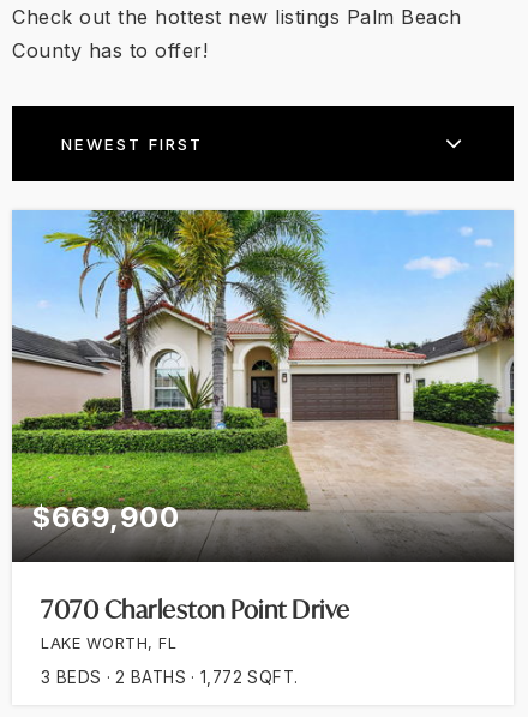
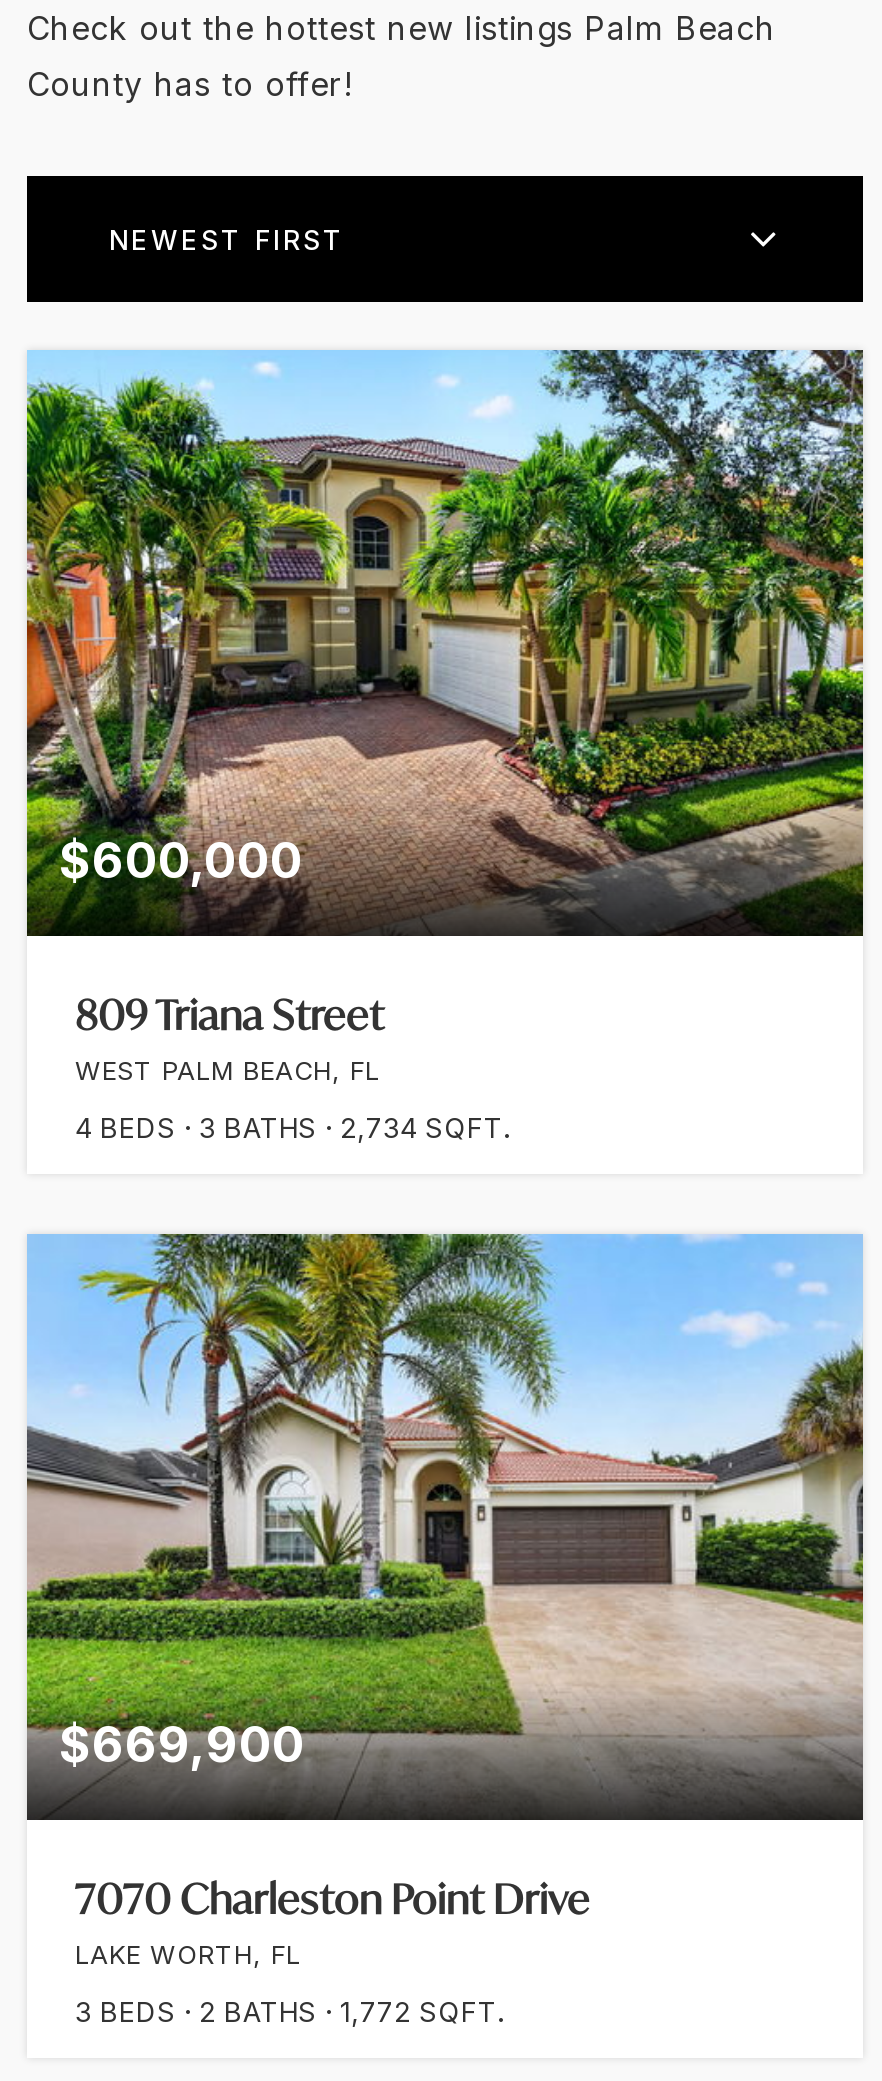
none -> [25,348,865,1144] [image] | $600,000 | 809 Triana Street | WEST PALM BEACH, FL | 4 BEDS | 3 BATHS | 2,734 SQFT.

